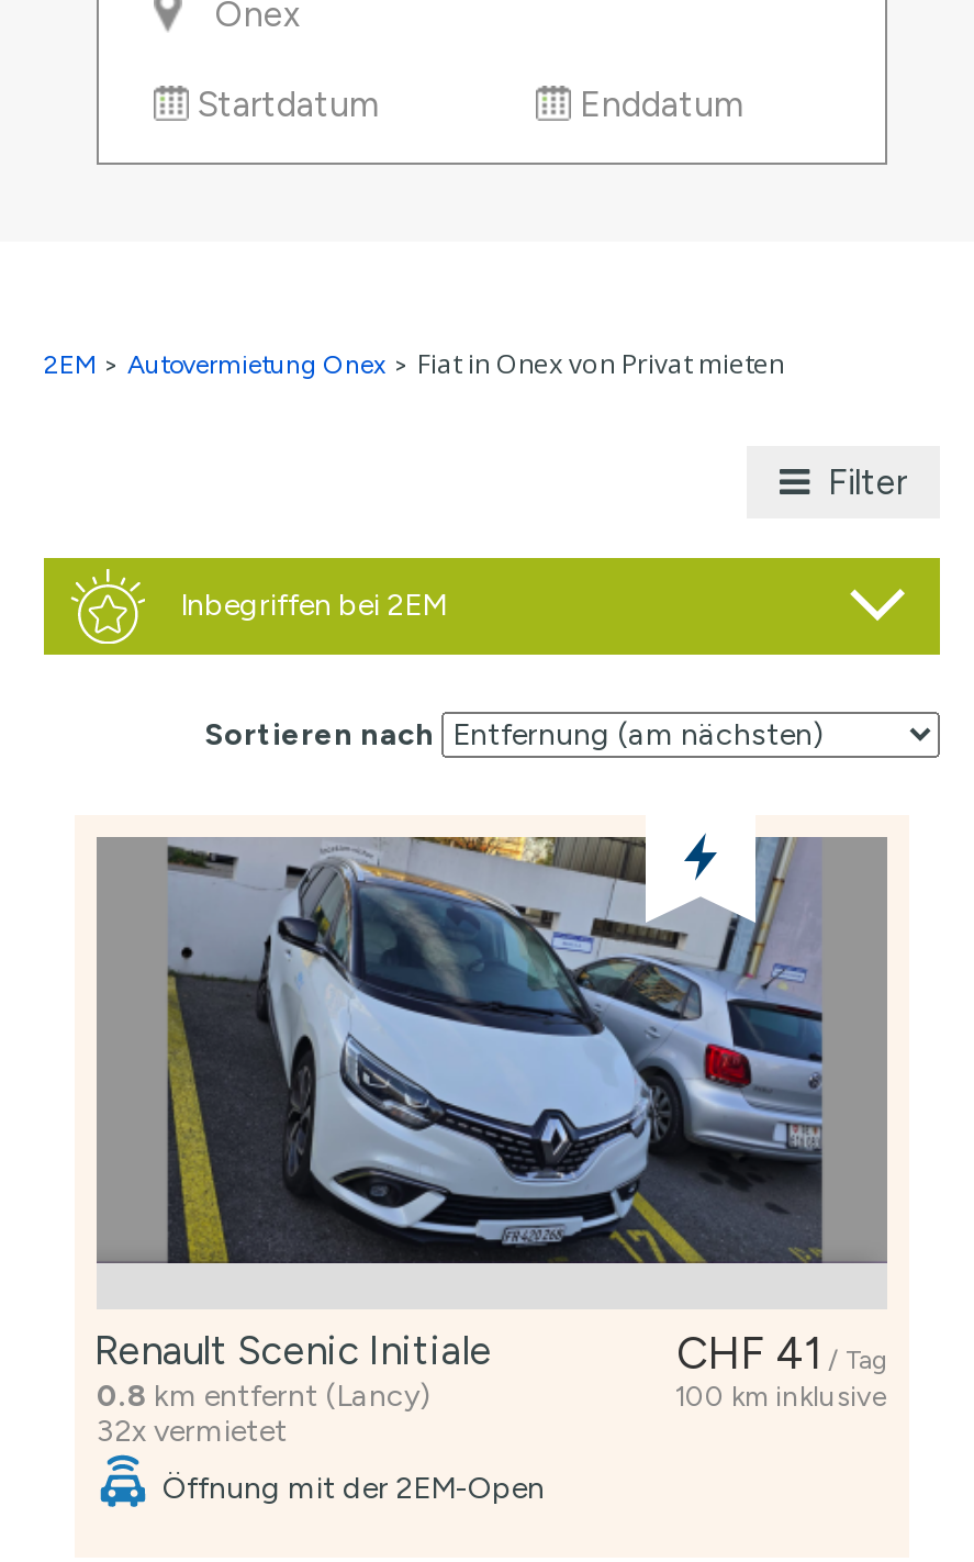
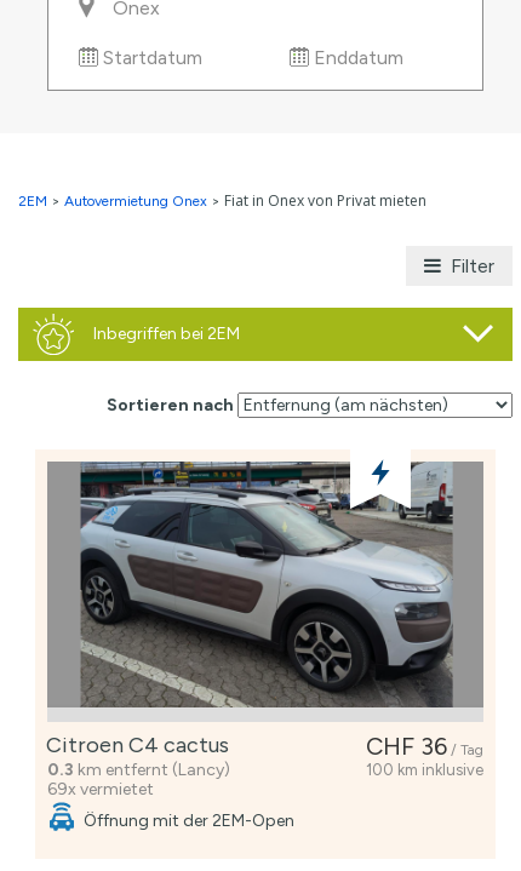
[77,835,887,1450] [image] | CHF 41 / Tag | Renault Scenic Initiale | 0.8 km entfernt (Lancy) | 32x vermietet -> [36,460,483,800] [image] | CHF 36 / Tag | Citroen C4 cactus | 0.3 km entfernt (Lancy) | 69x vermietet

